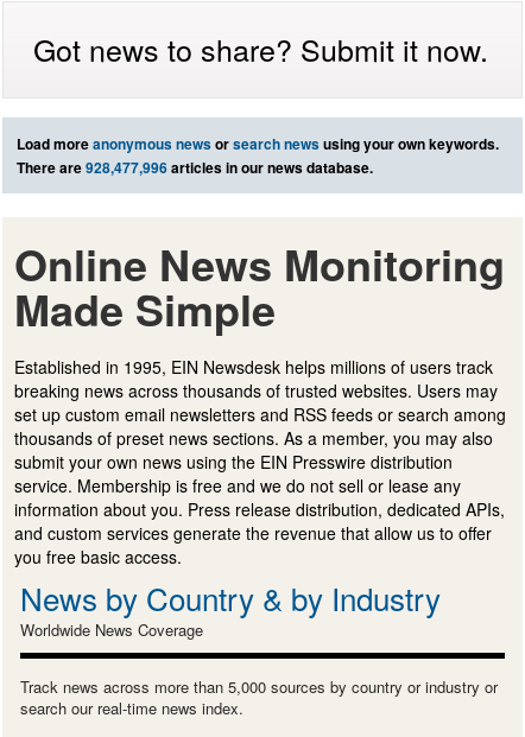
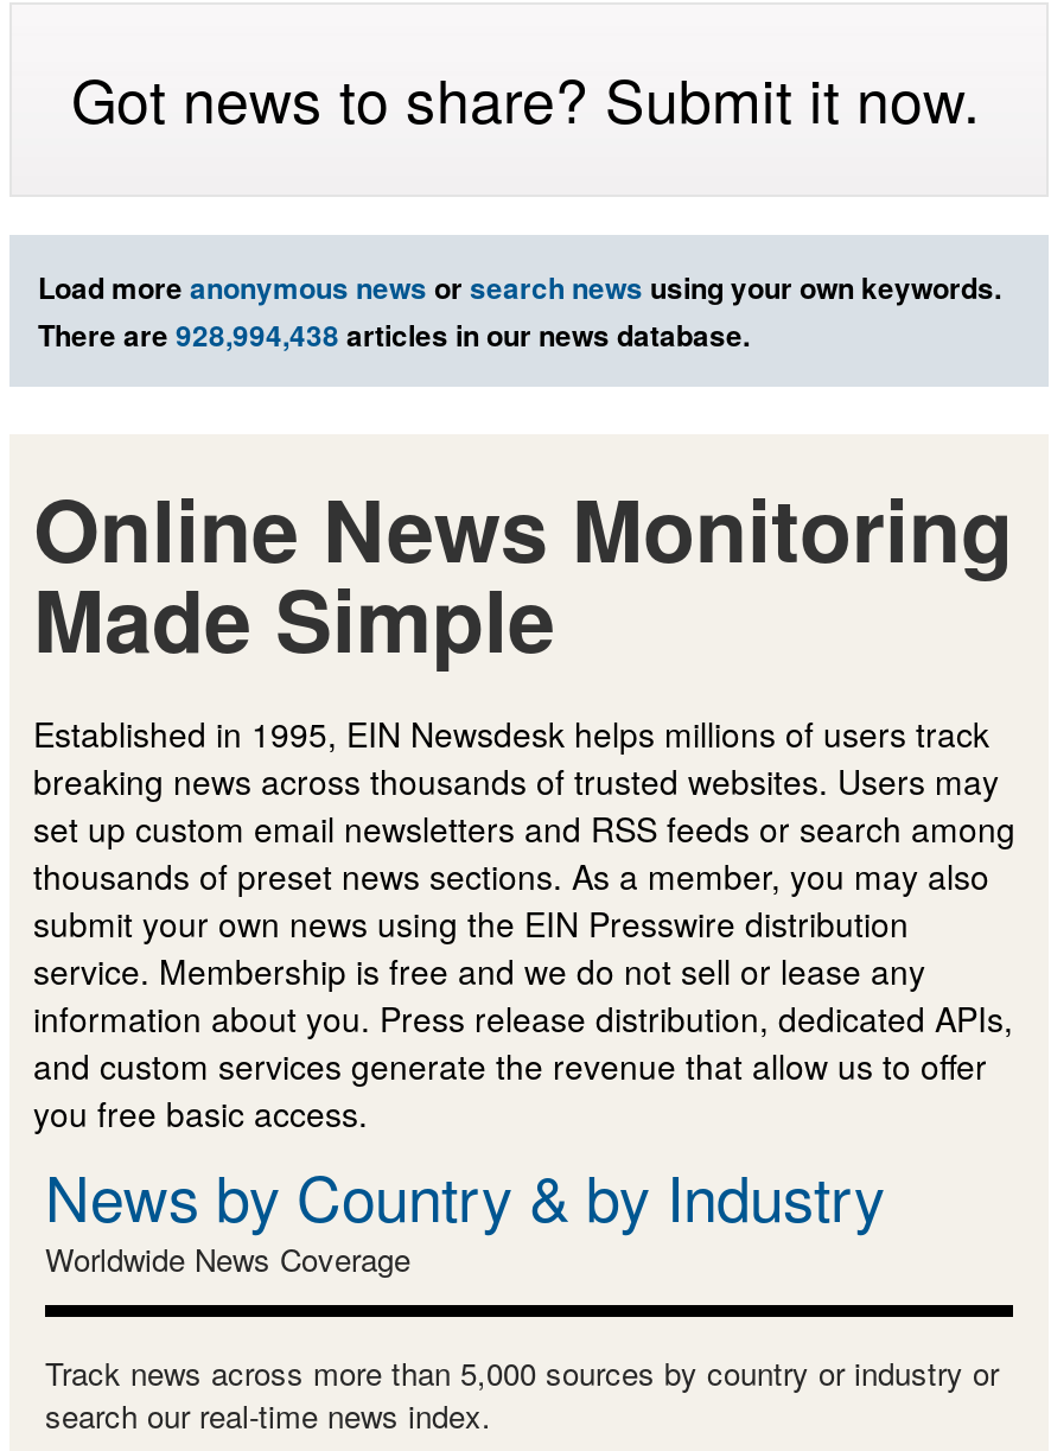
[17,157,373,178] There are 928,477,996 articles in our news database. -> [38,314,750,357] There are 928,994,438 articles in our news database.

